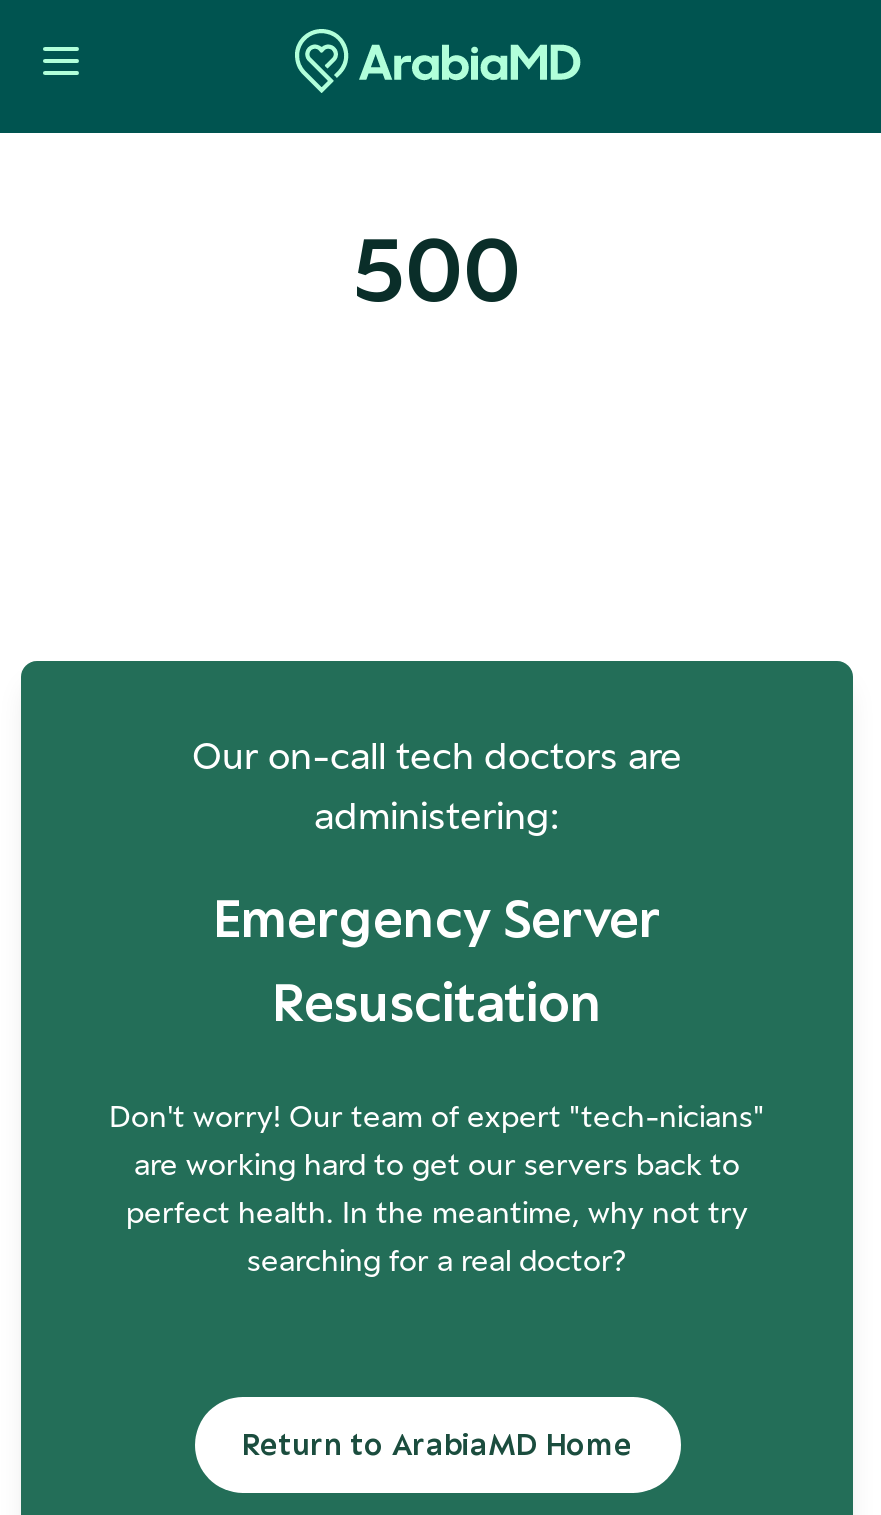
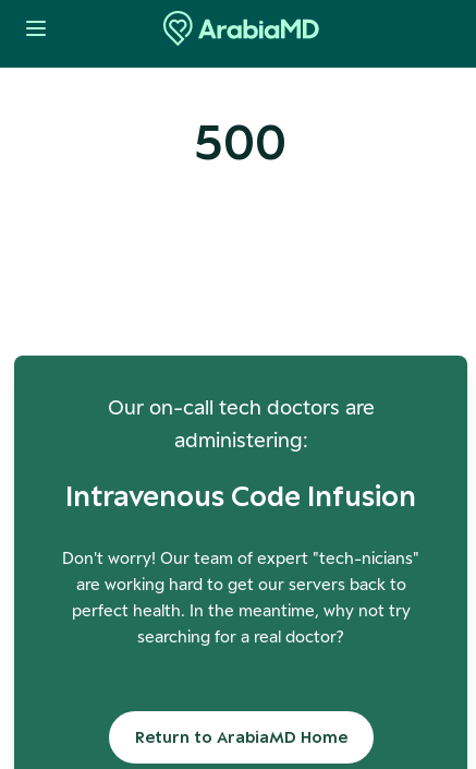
[213,887,661,1033] Emergency Server | Resuscitation -> [65,479,416,513] Intravenous Code Infusion

